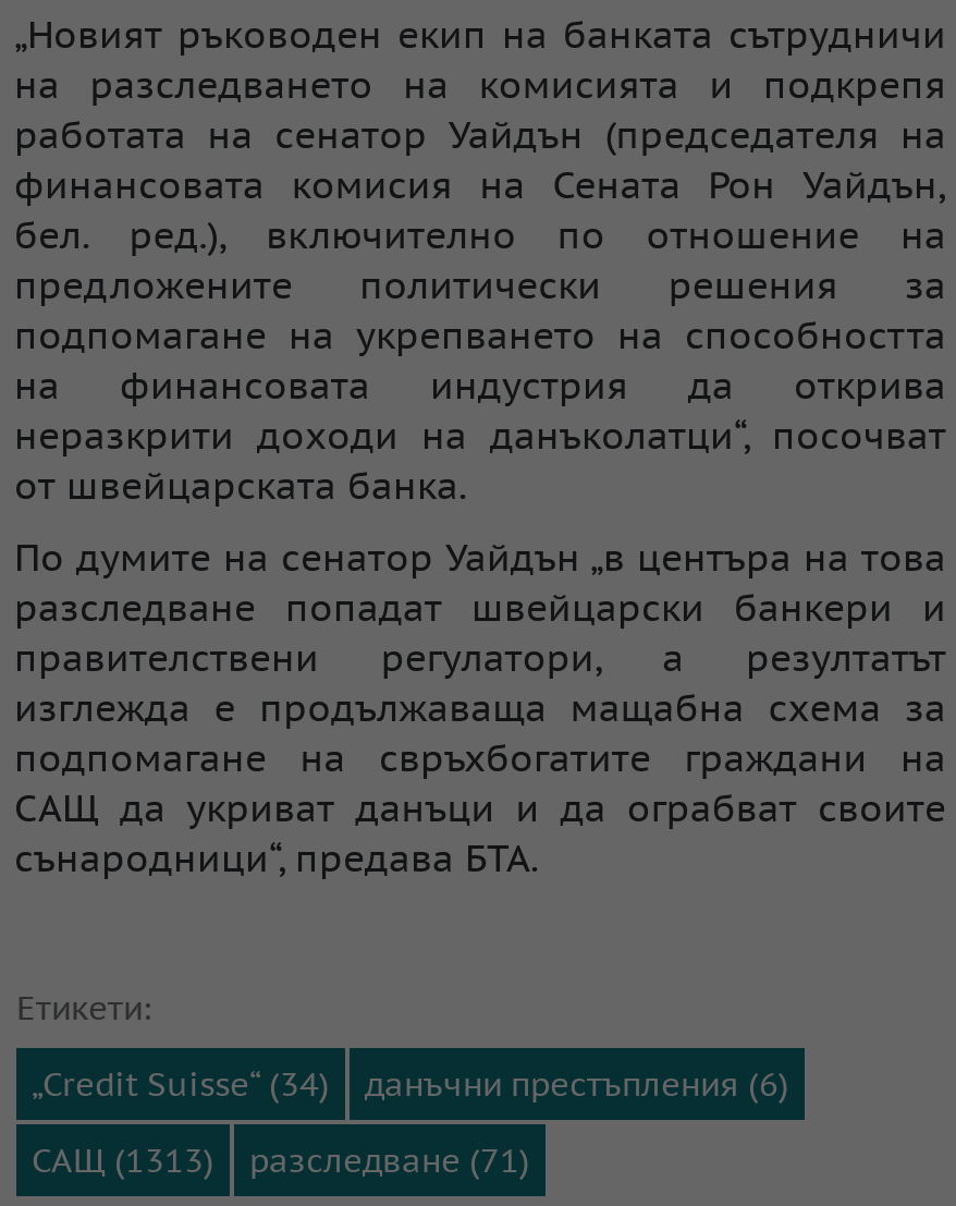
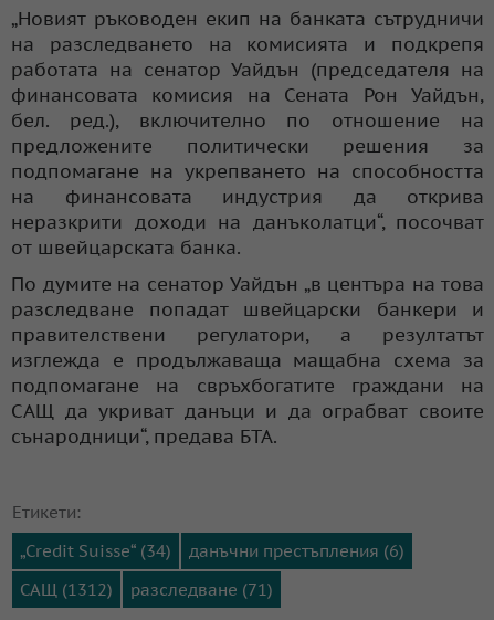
[32,1139,530,1181] САЩ (1313) разследване (71) -> [20,579,273,600] САЩ (1312) разследване (71)

